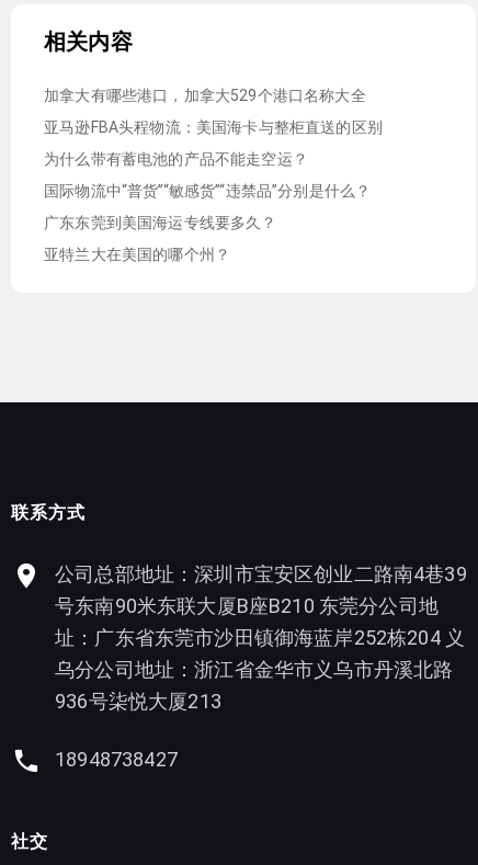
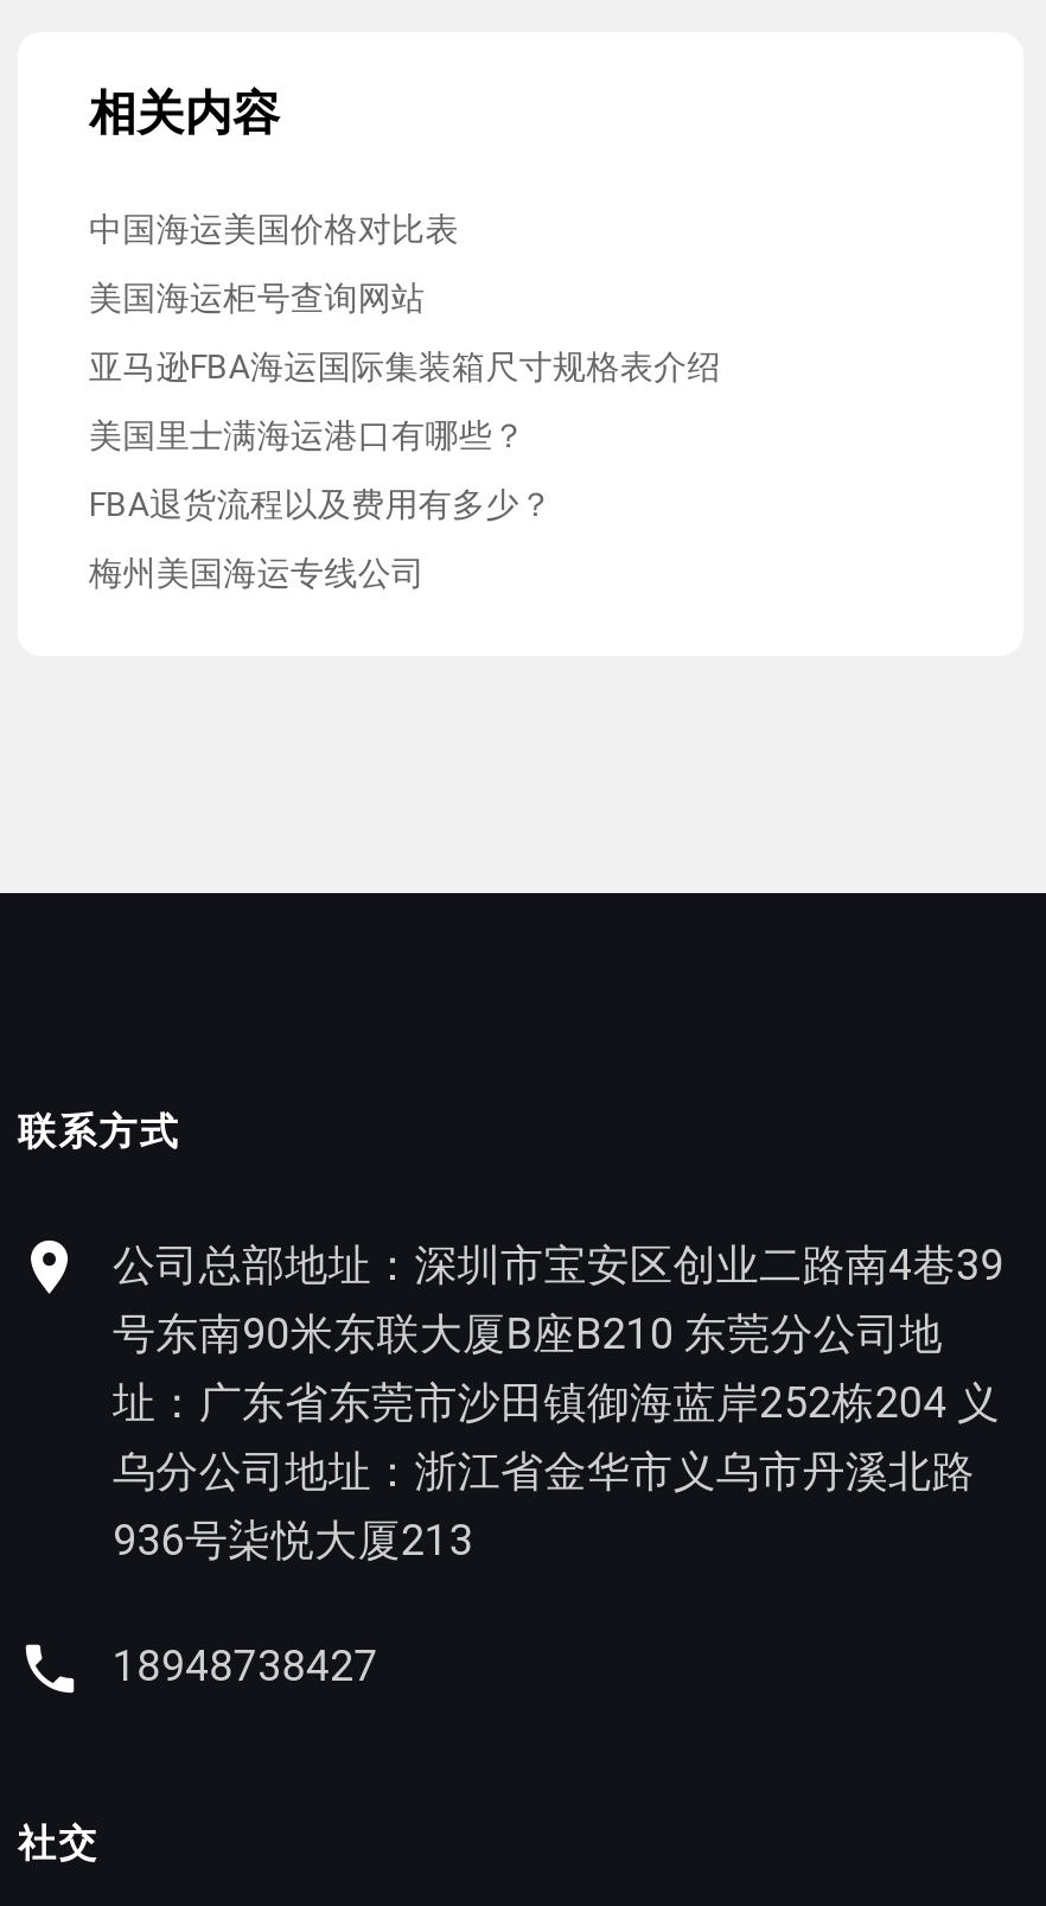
[44,87,366,104] 加拿大有哪些港口，加拿大529个港口名称大全 -> [89,210,459,248] 中国海运美国价格对比表
[44,118,383,136] 亚马逊FBA头程物流：美国海卡与整柜直送的区别 -> [89,279,425,317] 美国海运柜号查询网站
[44,150,308,168] 为什么带有蓄电池的产品不能走空运？ -> [89,348,721,385] 亚马逊FBA海运国际集装箱尺寸规格表介绍
[44,182,371,200] 国际物流中“普货”“敏感货”“违禁品”分别是什么？ -> [89,416,526,454] 美国里士满海运港口有哪些？
[44,214,277,231] 广东东莞到美国海运专线要多久？ -> [89,485,553,523] FBA退货流程以及费用有多少？
[44,246,230,263] 亚特兰大在美国的哪个州？ -> [89,554,425,592] 梅州美国海运专线公司

